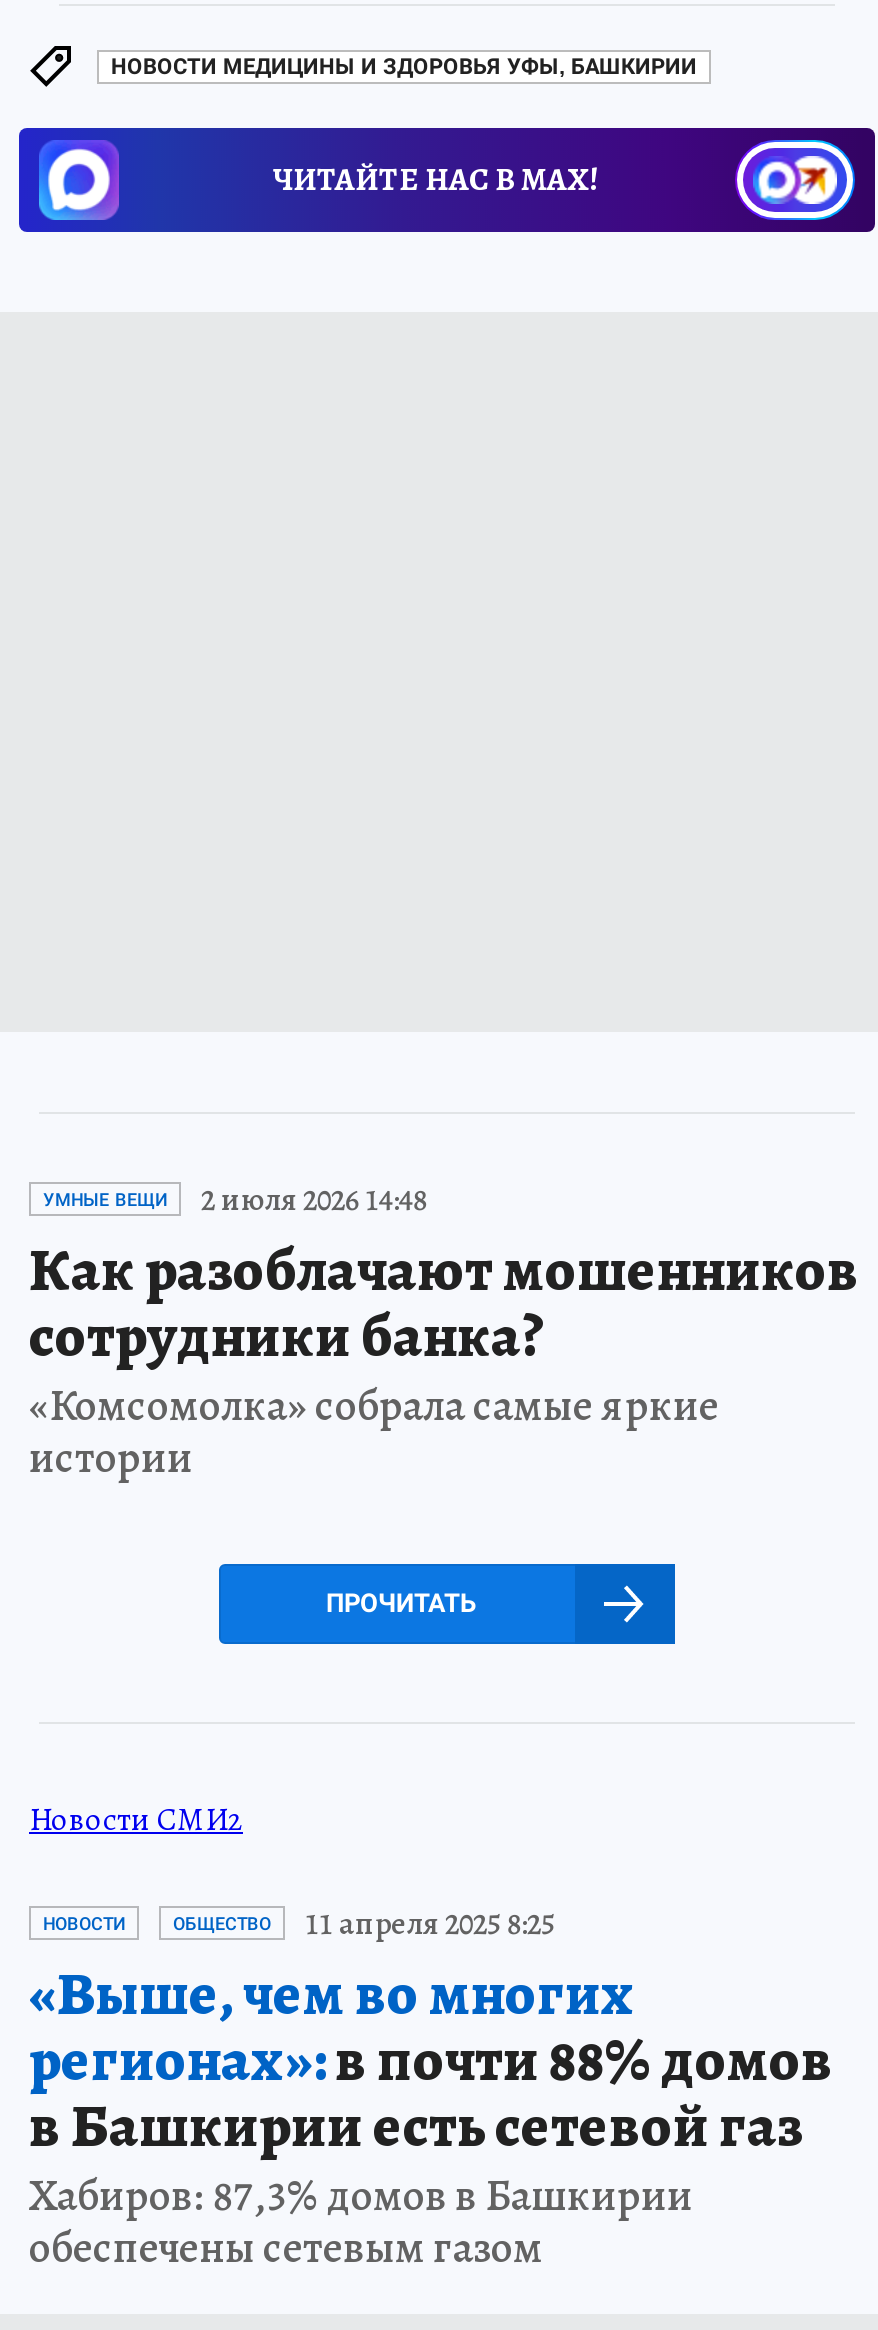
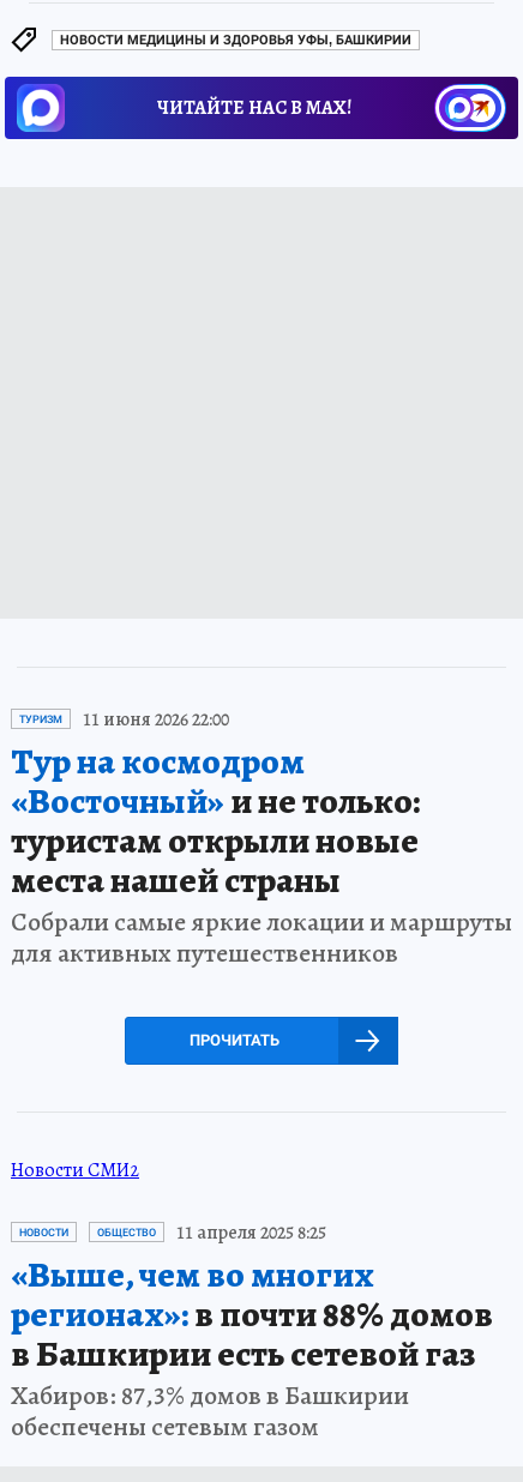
[29,1177,859,1487] УМНЫЕ ВЕЩИ | 2 июля 2026 14:48 | Как разоблачают мошенников | сотрудники банка? | «Комсомолка» собрала самые яркие | истории -> [11,706,512,971] ТУРИЗМ | 11 июня 2026 22:00 | Тур на космодром | «Восточный»и не только: | туристам открыли новые | места нашей страны | Собрали самые яркие локации и маршруты | для активных путешественников

